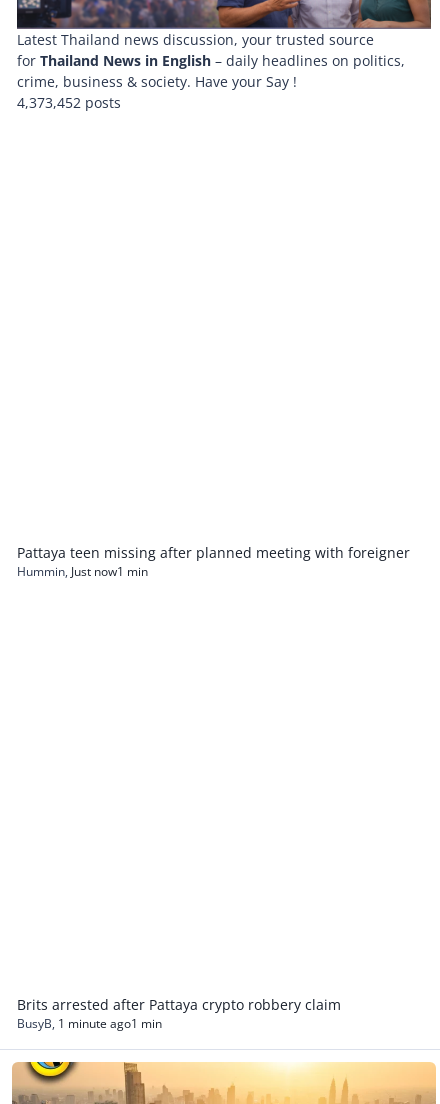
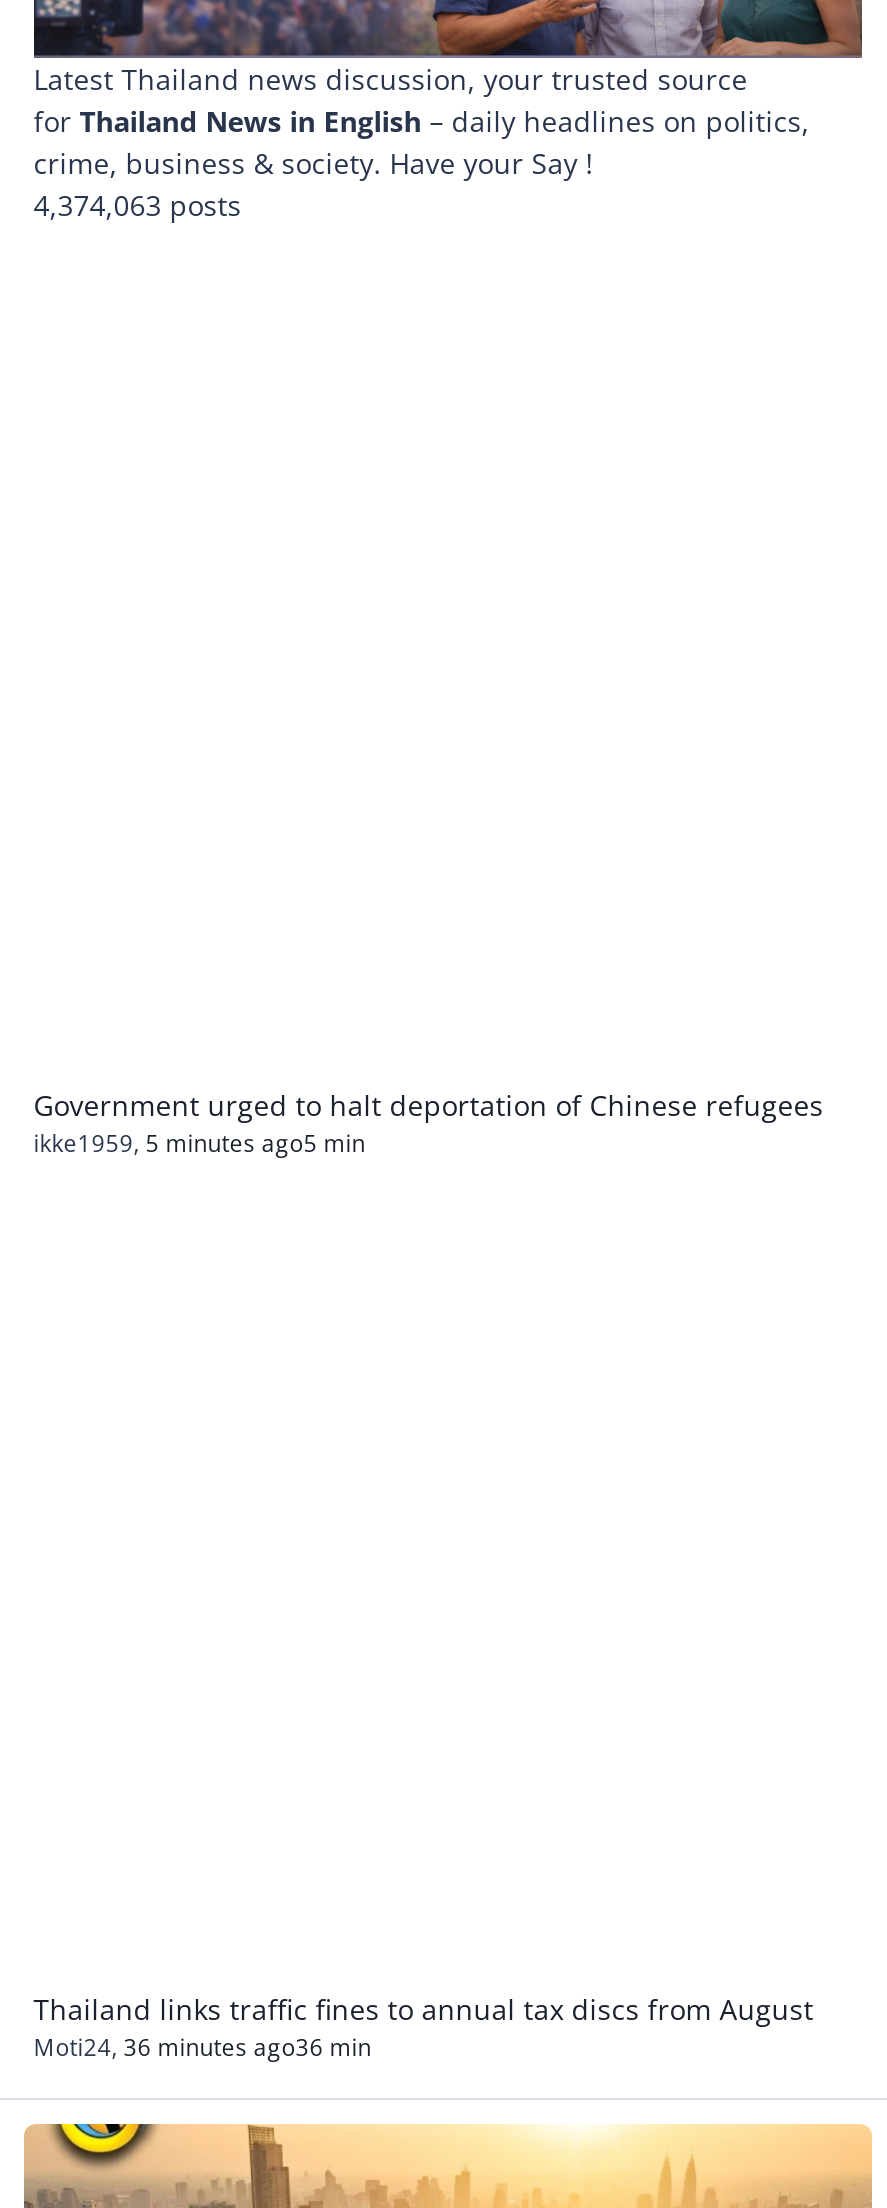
[17,93,121,112] 4,373,452 posts -> [34,187,242,225] 4,374,063 posts
[17,543,410,579] Pattaya teen missing after planned meeting with foreigner | Hummin, Just now1 min -> [34,1086,824,1158] Government urged to halt deportation of Chinese refugees | ikke1959, 5 minutes ago5 min
[17,995,341,1031] Brits arrested after Pattaya crypto robbery claim | BusyB, 1 minute ago1 min -> [34,1990,814,2062] Thailand links traffic fines to annual tax discs from August | Moti24, 36 minutes ago36 min

